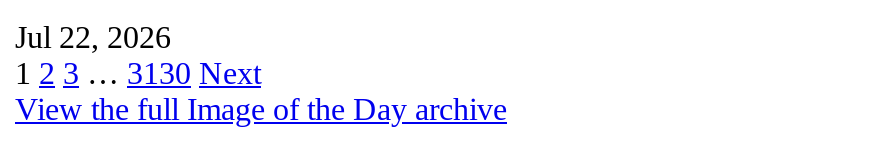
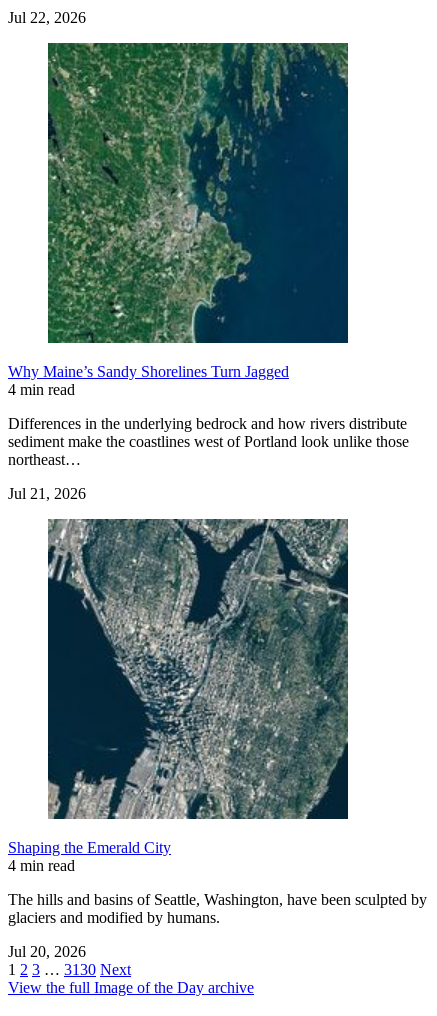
none -> [8,42,409,502] [image] | Why Maine’s Sandy Shorelines Turn Jagged | 4 min read | Differences in the underlying bedrock and how rivers distribute | sediment make the coastlines west of Portland look unlike those | northeast… | Jul 21, 2026
none -> [8,518,427,960] [image] | Shaping the Emerald City | 4 min read | The hills and basins of Seattle, Washington, have been sculpted by | glaciers and modified by humans. | Jul 20, 2026

